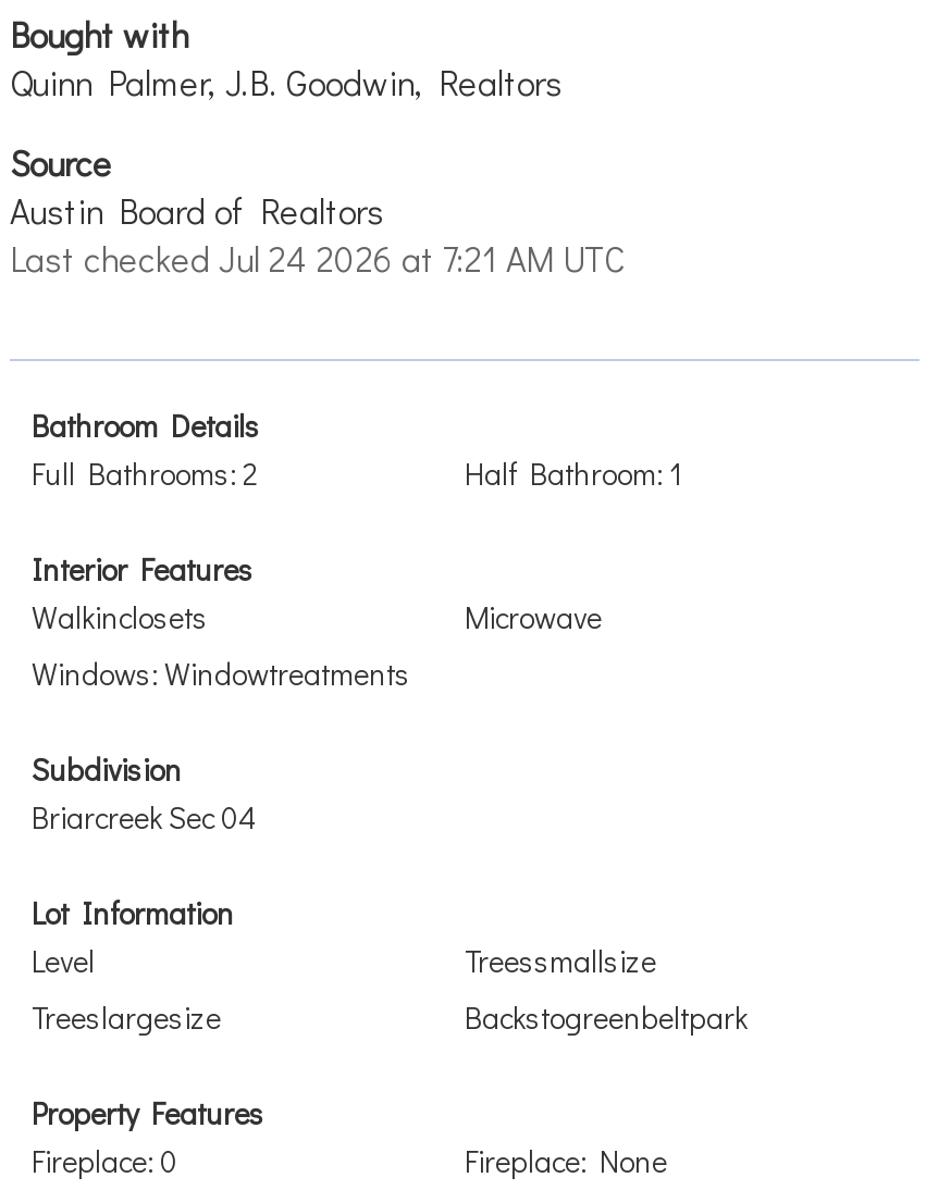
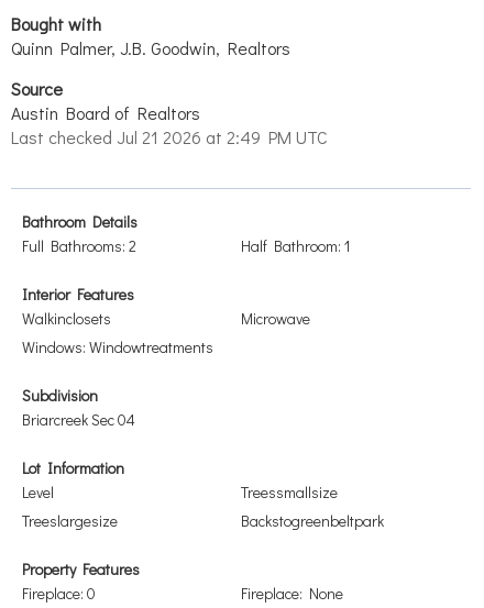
[10,235,626,281] Last checked Jul 24 2026 at 7:21 AM UTC -> [11,125,328,148] Last checked Jul 21 2026 at 2:49 PM UTC

